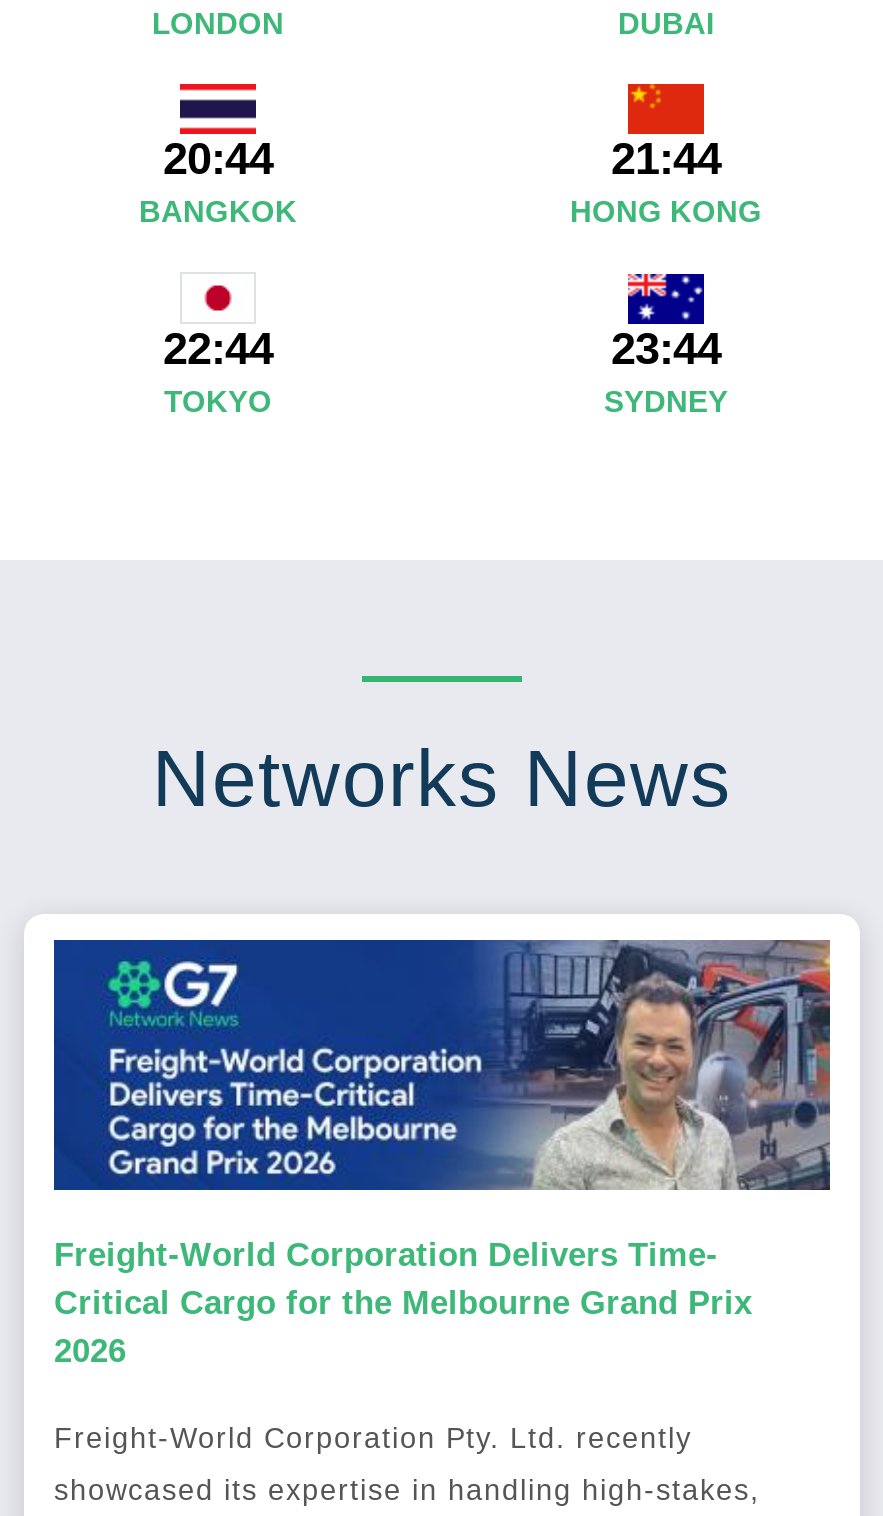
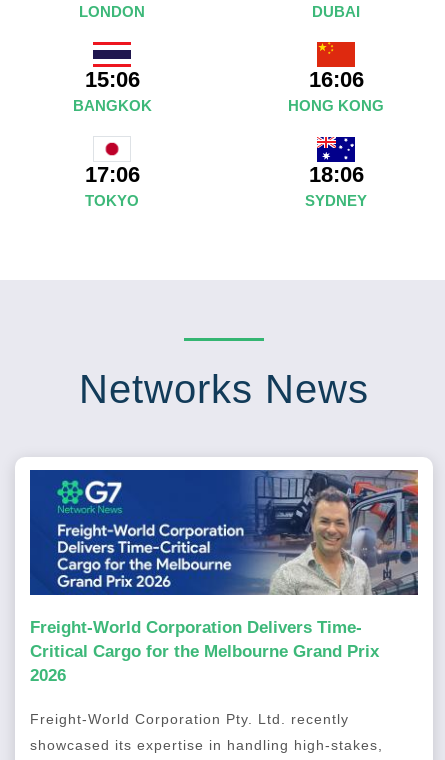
[163,135,273,185] 20:44 -> [84,67,139,92] 15:06
[611,135,721,185] 21:44 -> [308,67,363,92] 16:06
[163,325,273,375] 22:44 -> [84,162,139,187] 17:06
[611,324,721,374] 23:44 -> [308,162,363,187] 18:06

